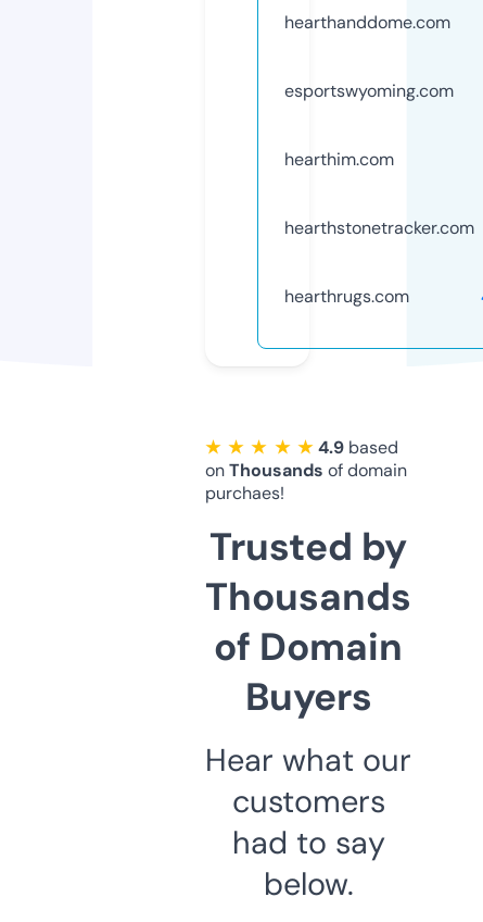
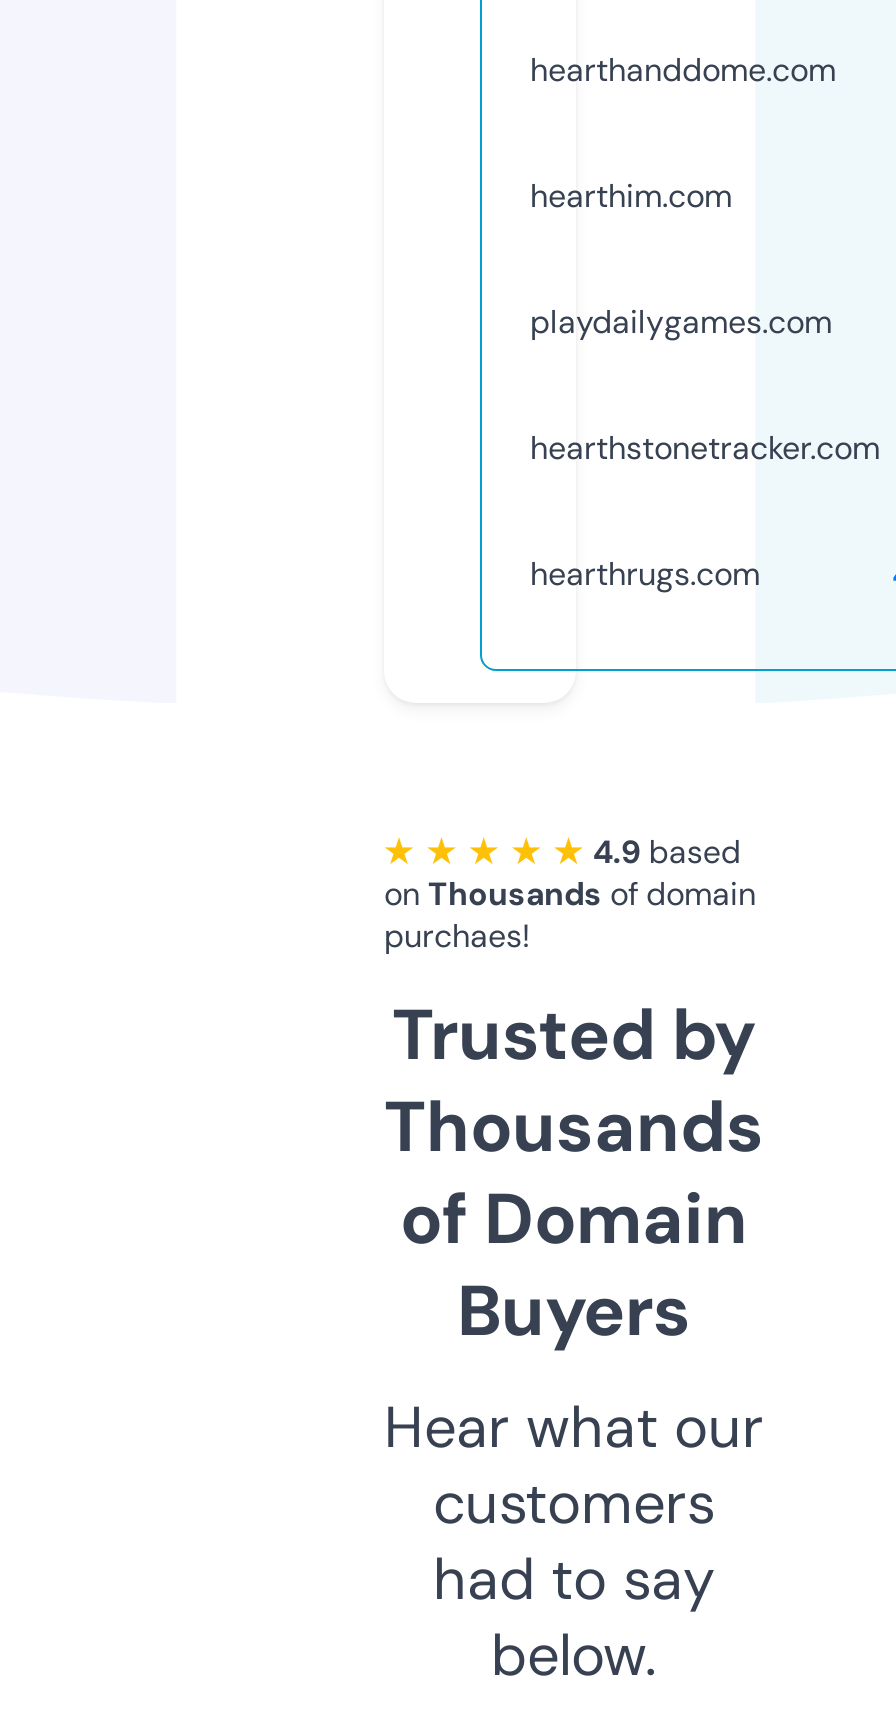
[284,79,454,102] esportswyoming.com -> none
moved [284,148,394,170] -> [530,175,732,217]: hearthim.com
none -> [530,301,832,343] playdailygames.com

